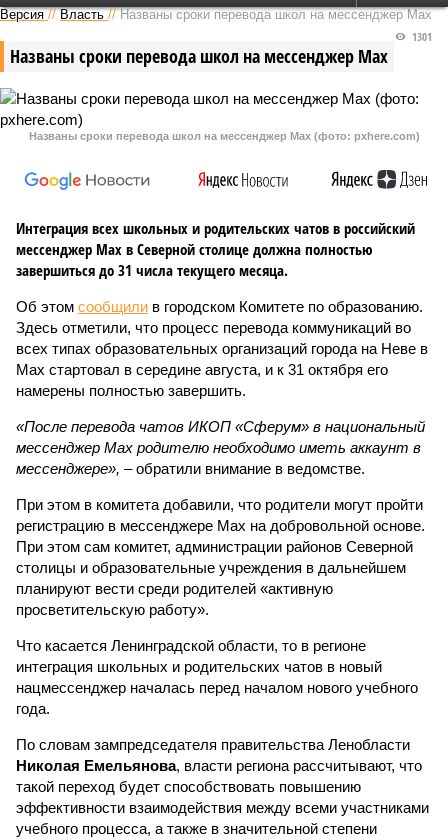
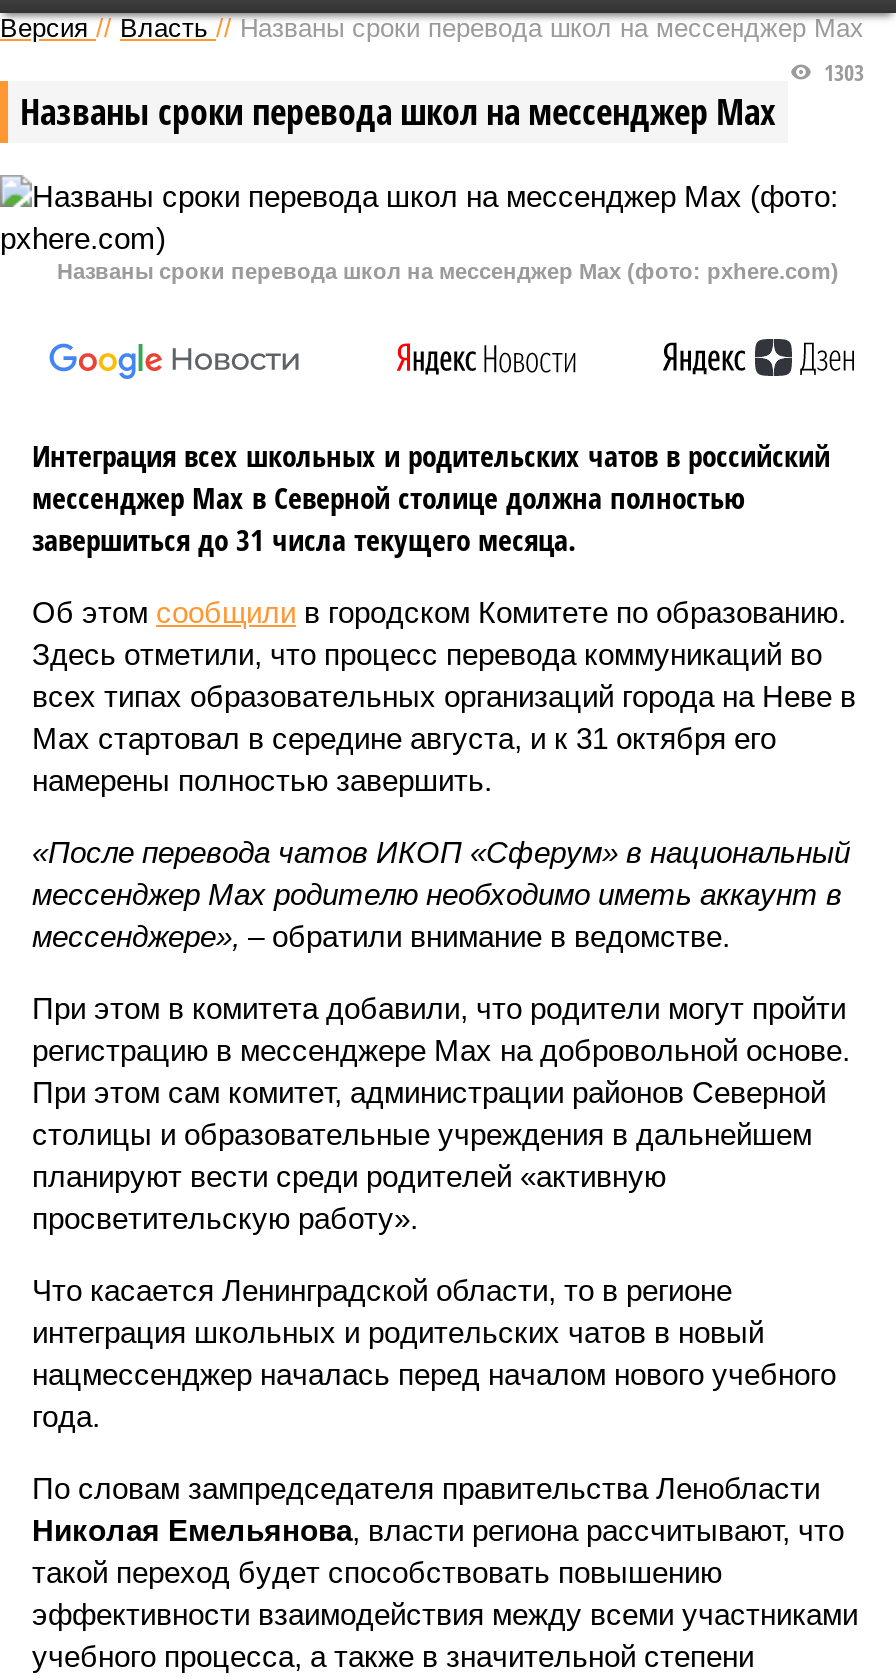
[409,29,432,44] 1301 -> [818,57,864,87] 1303

